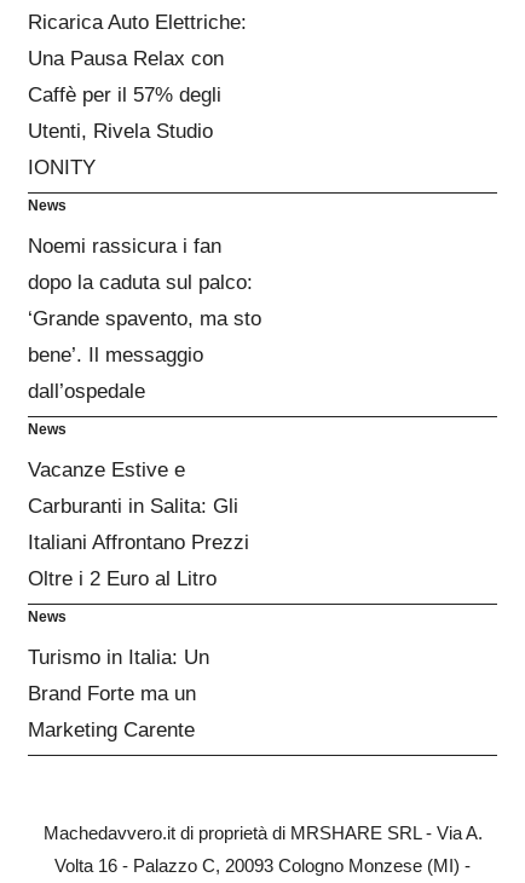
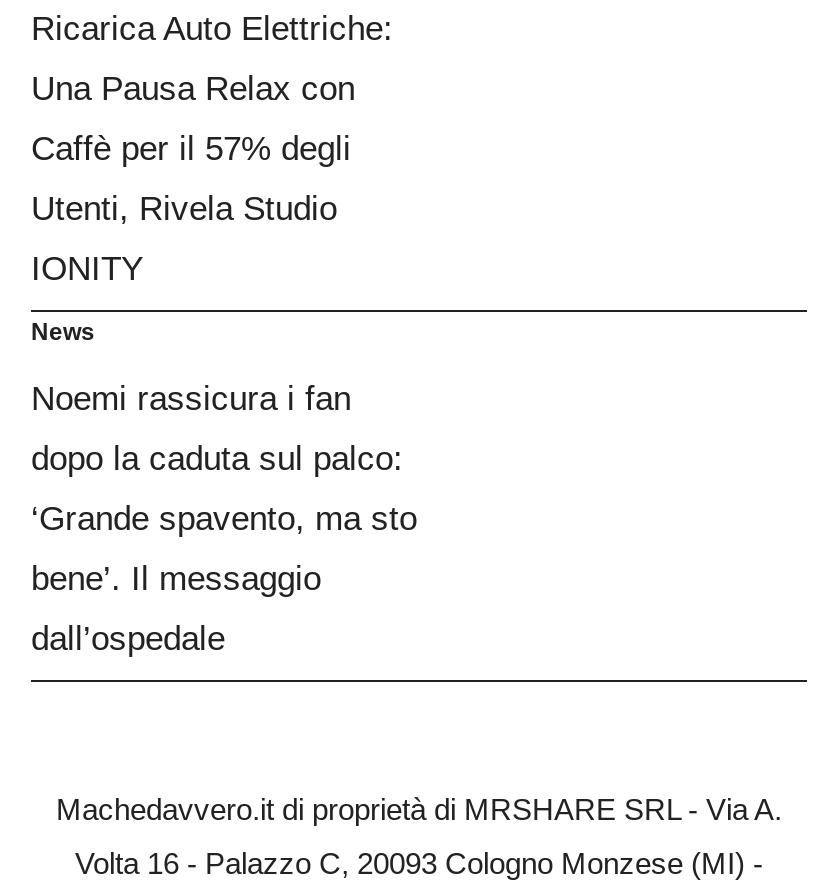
[28,422,249,742] News | Vacanze Estive e | Carburanti in Salita: Gli | Italiani Affrontano Prezzi | Oltre i 2 Euro al Litro | News | Turismo in Italia: Un | Brand Forte ma un | Marketing Carente -> none

